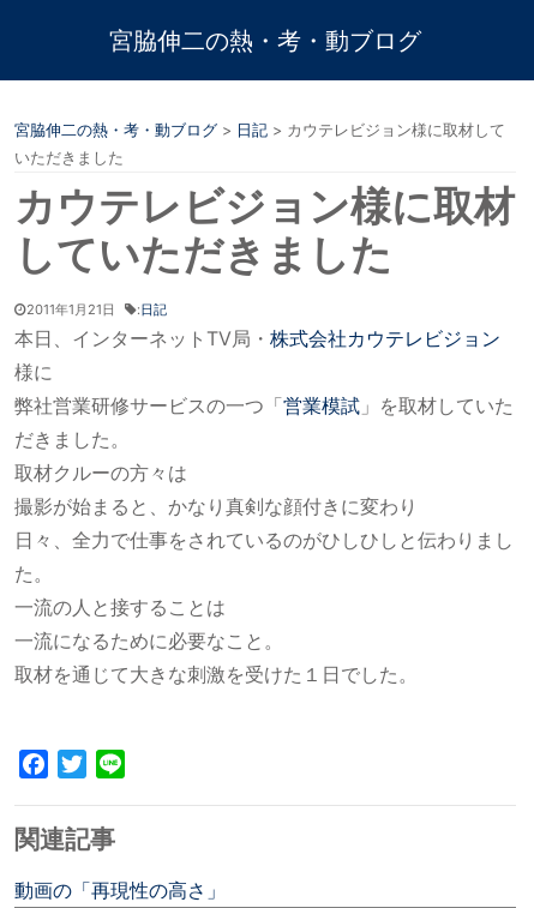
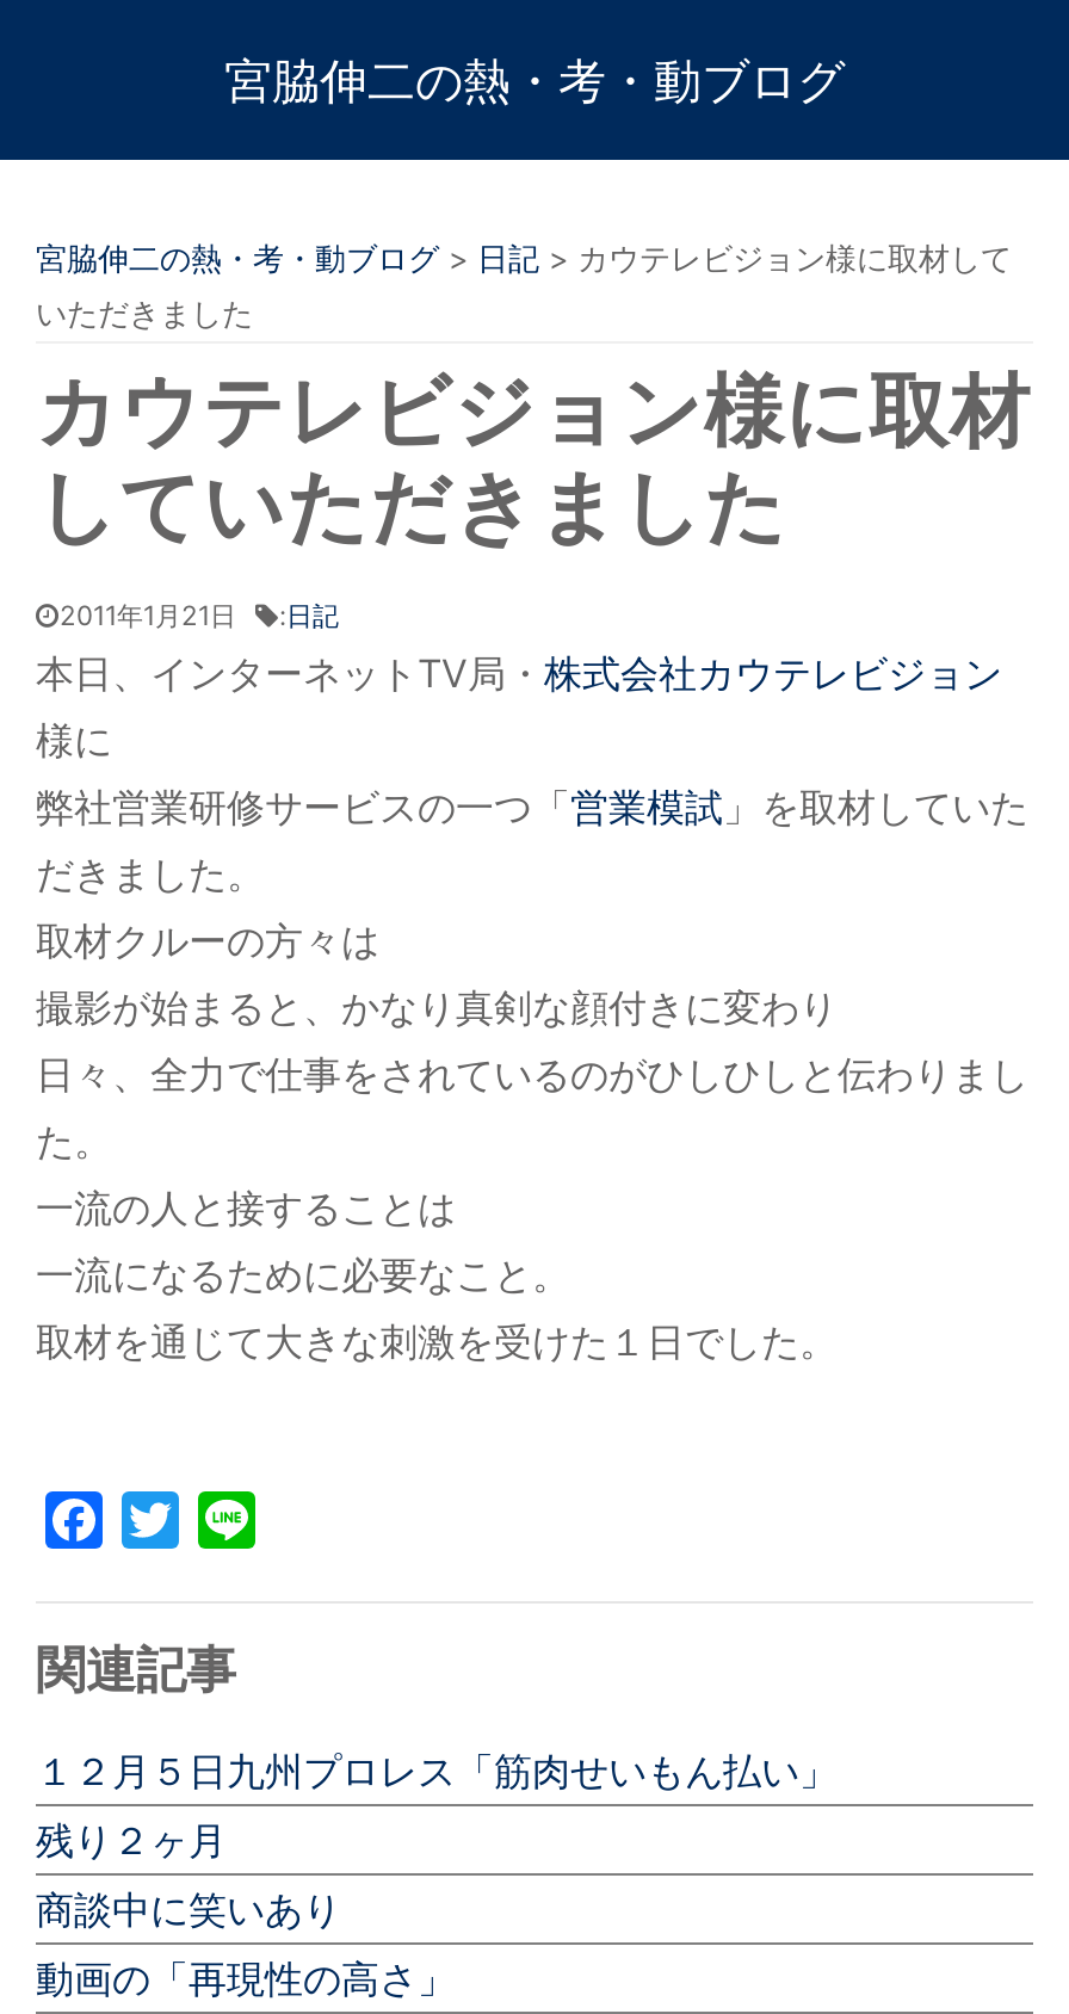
none -> [36,1746,838,1932] １２月５日九州プロレス「筋肉せいもん払い」 | 残り２ヶ月 | 商談中に笑いあり

